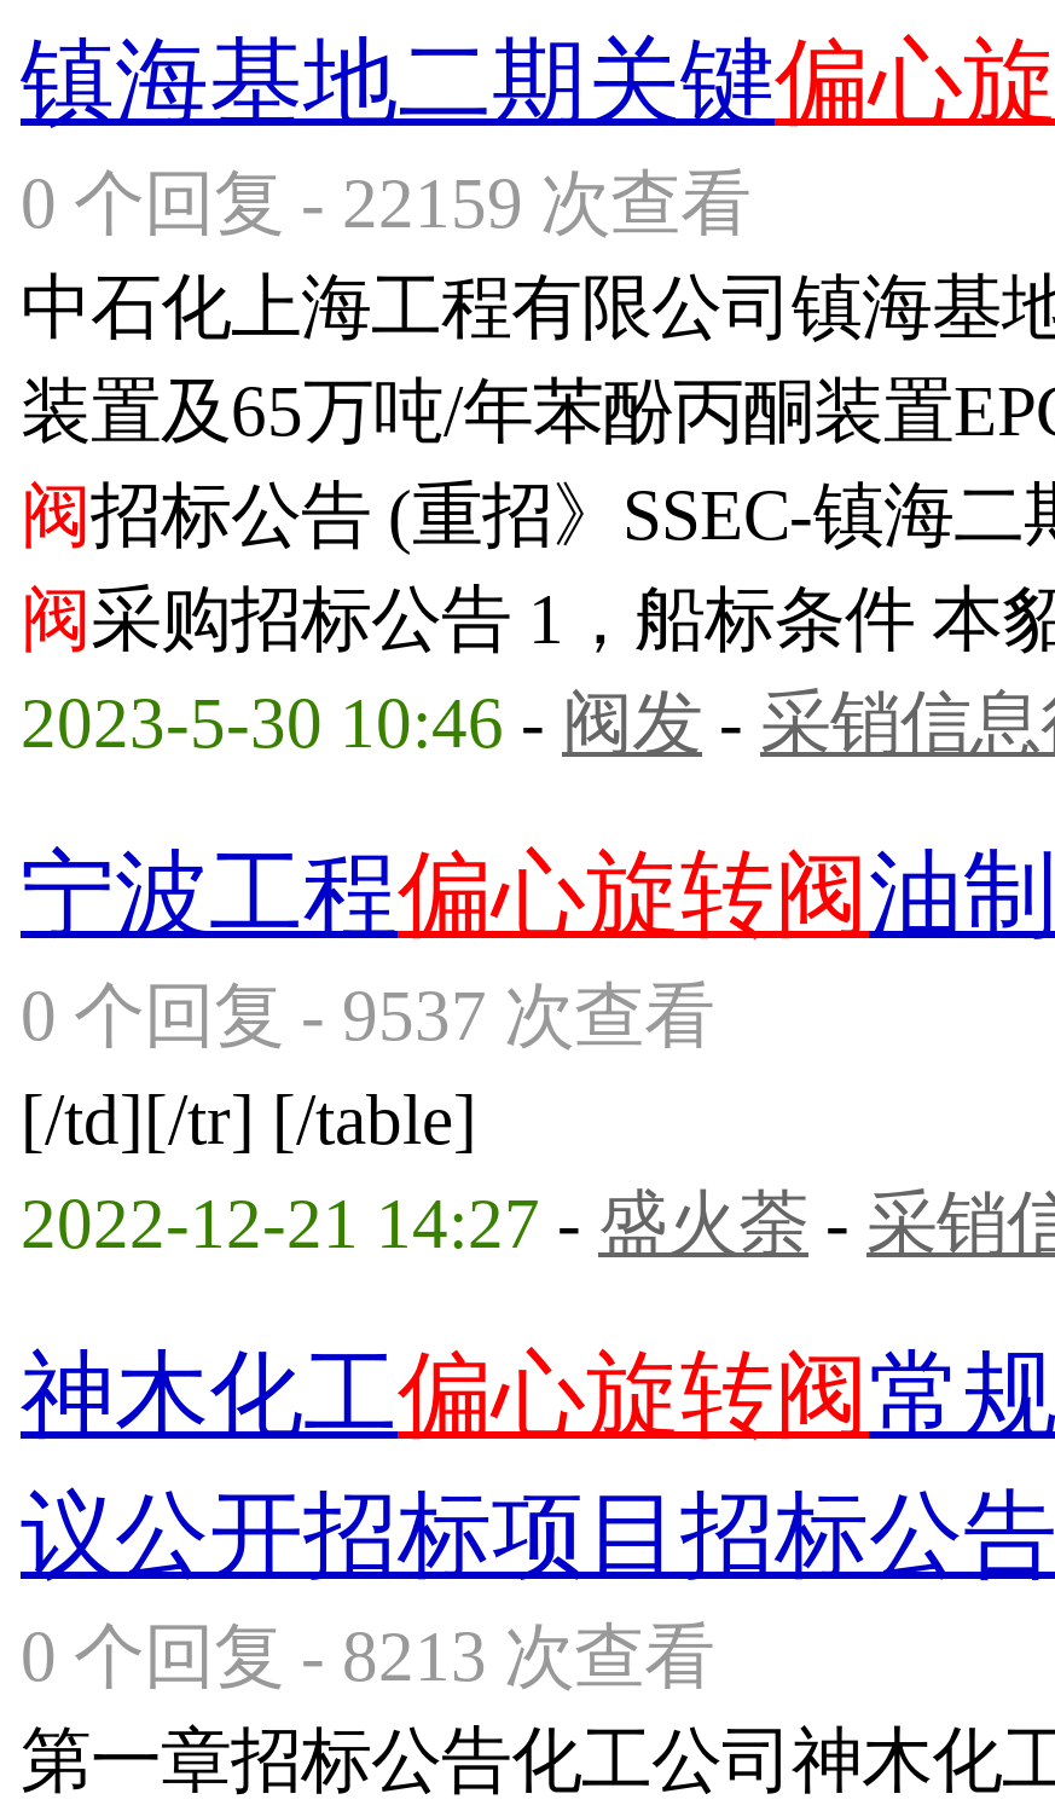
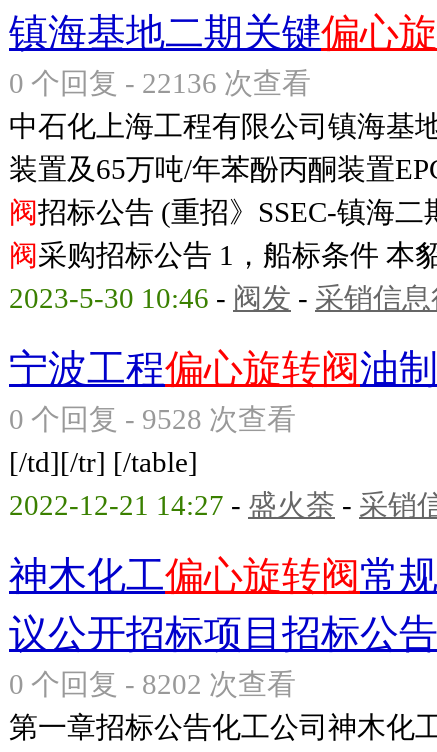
[21,164,750,242] 0 个回复 - 22159 次查看 -> [9,67,311,99] 0 个回复 - 22136 次查看
[21,977,714,1054] 0 个回复 - 9537 次查看 -> [9,403,296,435] 0 个回复 - 9528 次查看
[21,1618,714,1695] 0 个回复 - 8213 次查看 -> [9,668,296,700] 0 个回复 - 8202 次查看

